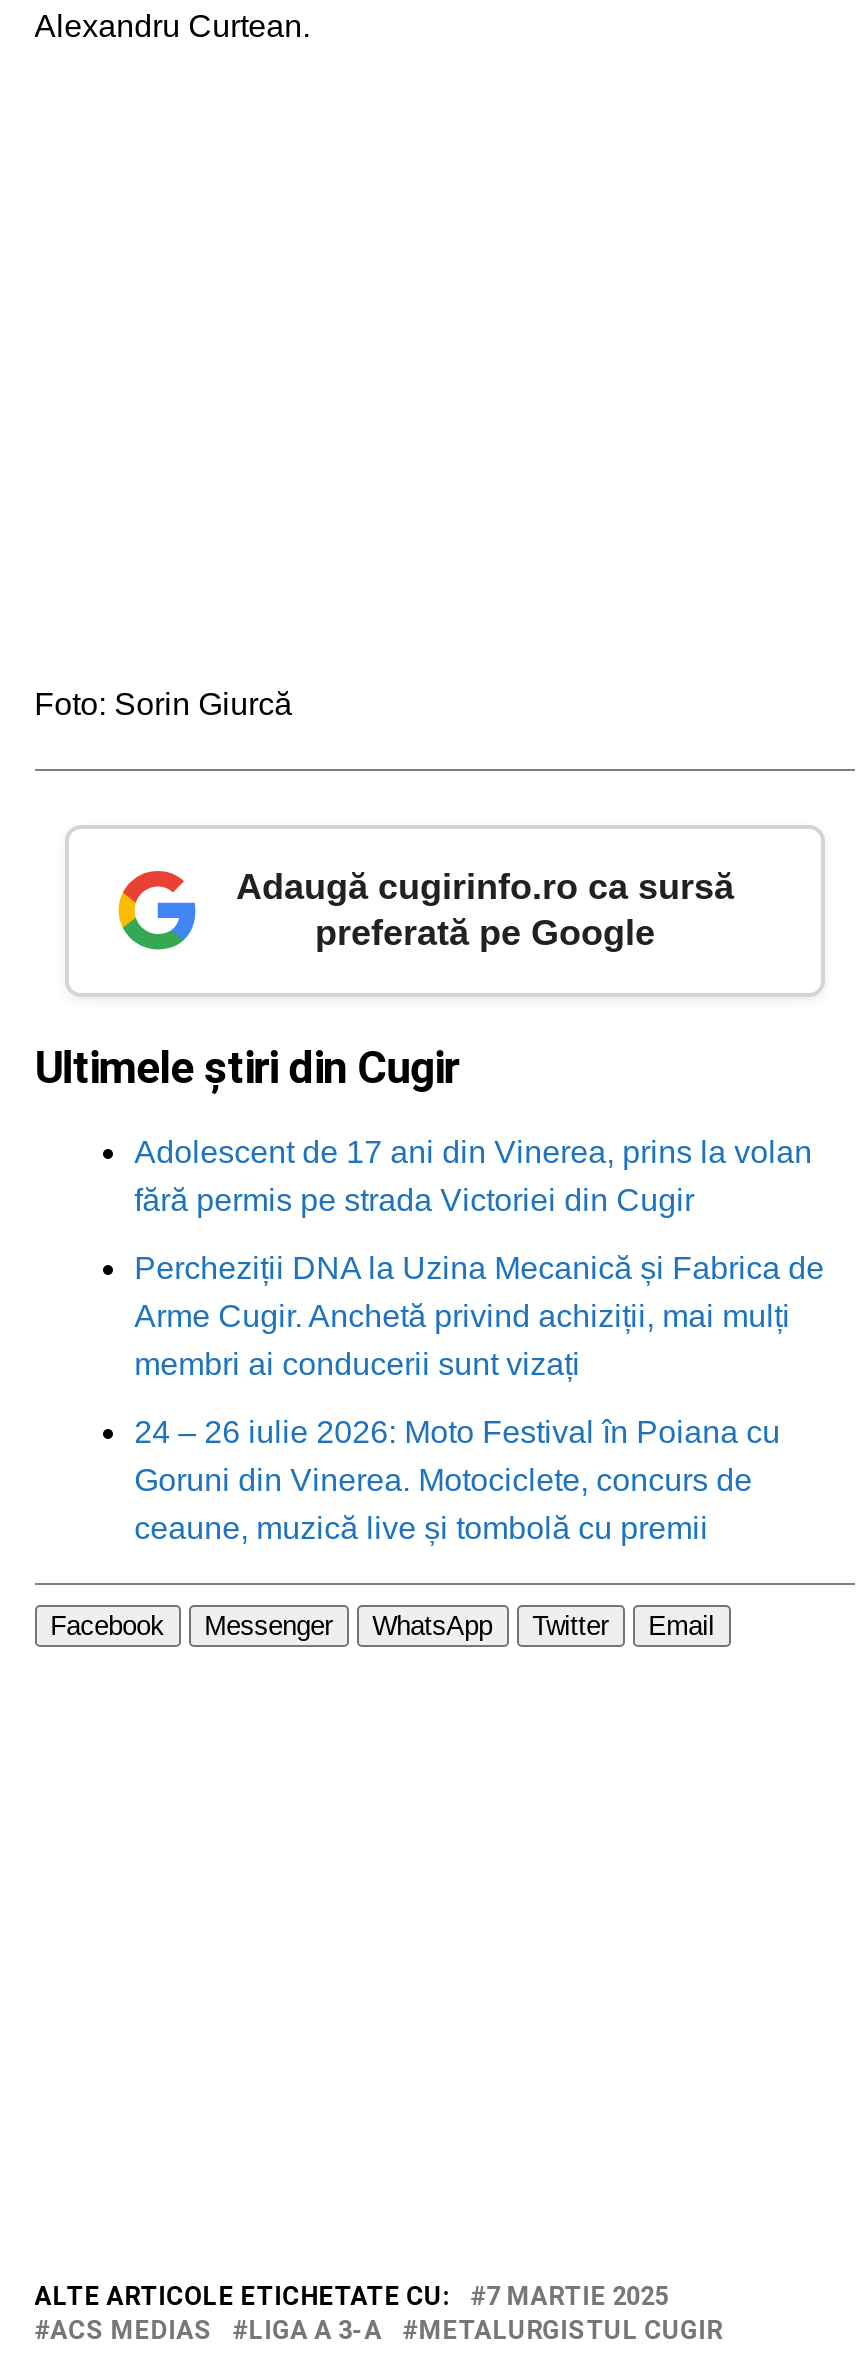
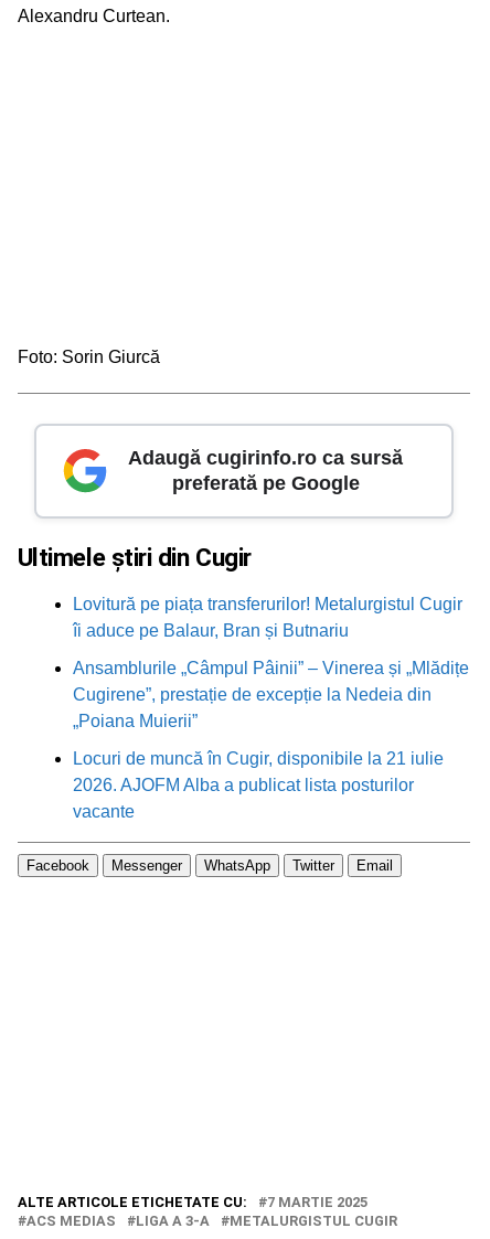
[134,1136,812,1218] Adolescent de 17 ani din Vinerea, prins la volan | fără permis pe strada Victoriei din Cugir -> [73,595,462,640] Lovitură pe piața transferurilor! Metalurgistul Cugir | îi aduce pe Balaur, Bran și Butnariu
[134,1252,824,1382] Percheziții DNA la Uzina Mecanică și Fabrica de | Arme Cugir. Anchetă privind achiziții, mai mulți | membri ai conducerii sunt vizați -> [73,659,469,731] Ansamblurile „Câmpul Pâinii” – Vinerea și „Mlădițe | Cugirene”, prestație de excepție la Nedeia din | „Poiana Muierii”
[134,1416,780,1546] 24 – 26 iulie 2026: Moto Festival în Poiana cu | Goruni din Vinerea. Motociclete, concurs de | ceaune, muzică live și tombolă cu premii -> [73,749,443,821] Locuri de muncă în Cugir, disponibile la 21 iulie | 2026. AJOFM Alba a publicat lista posturilor | vacante

